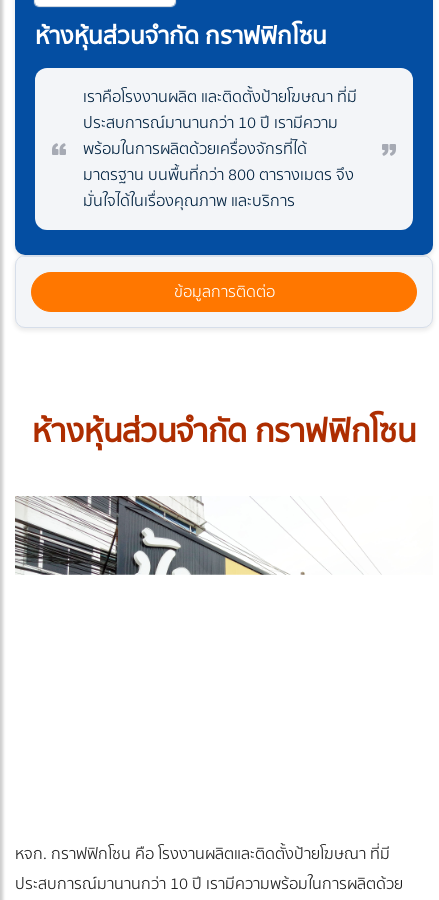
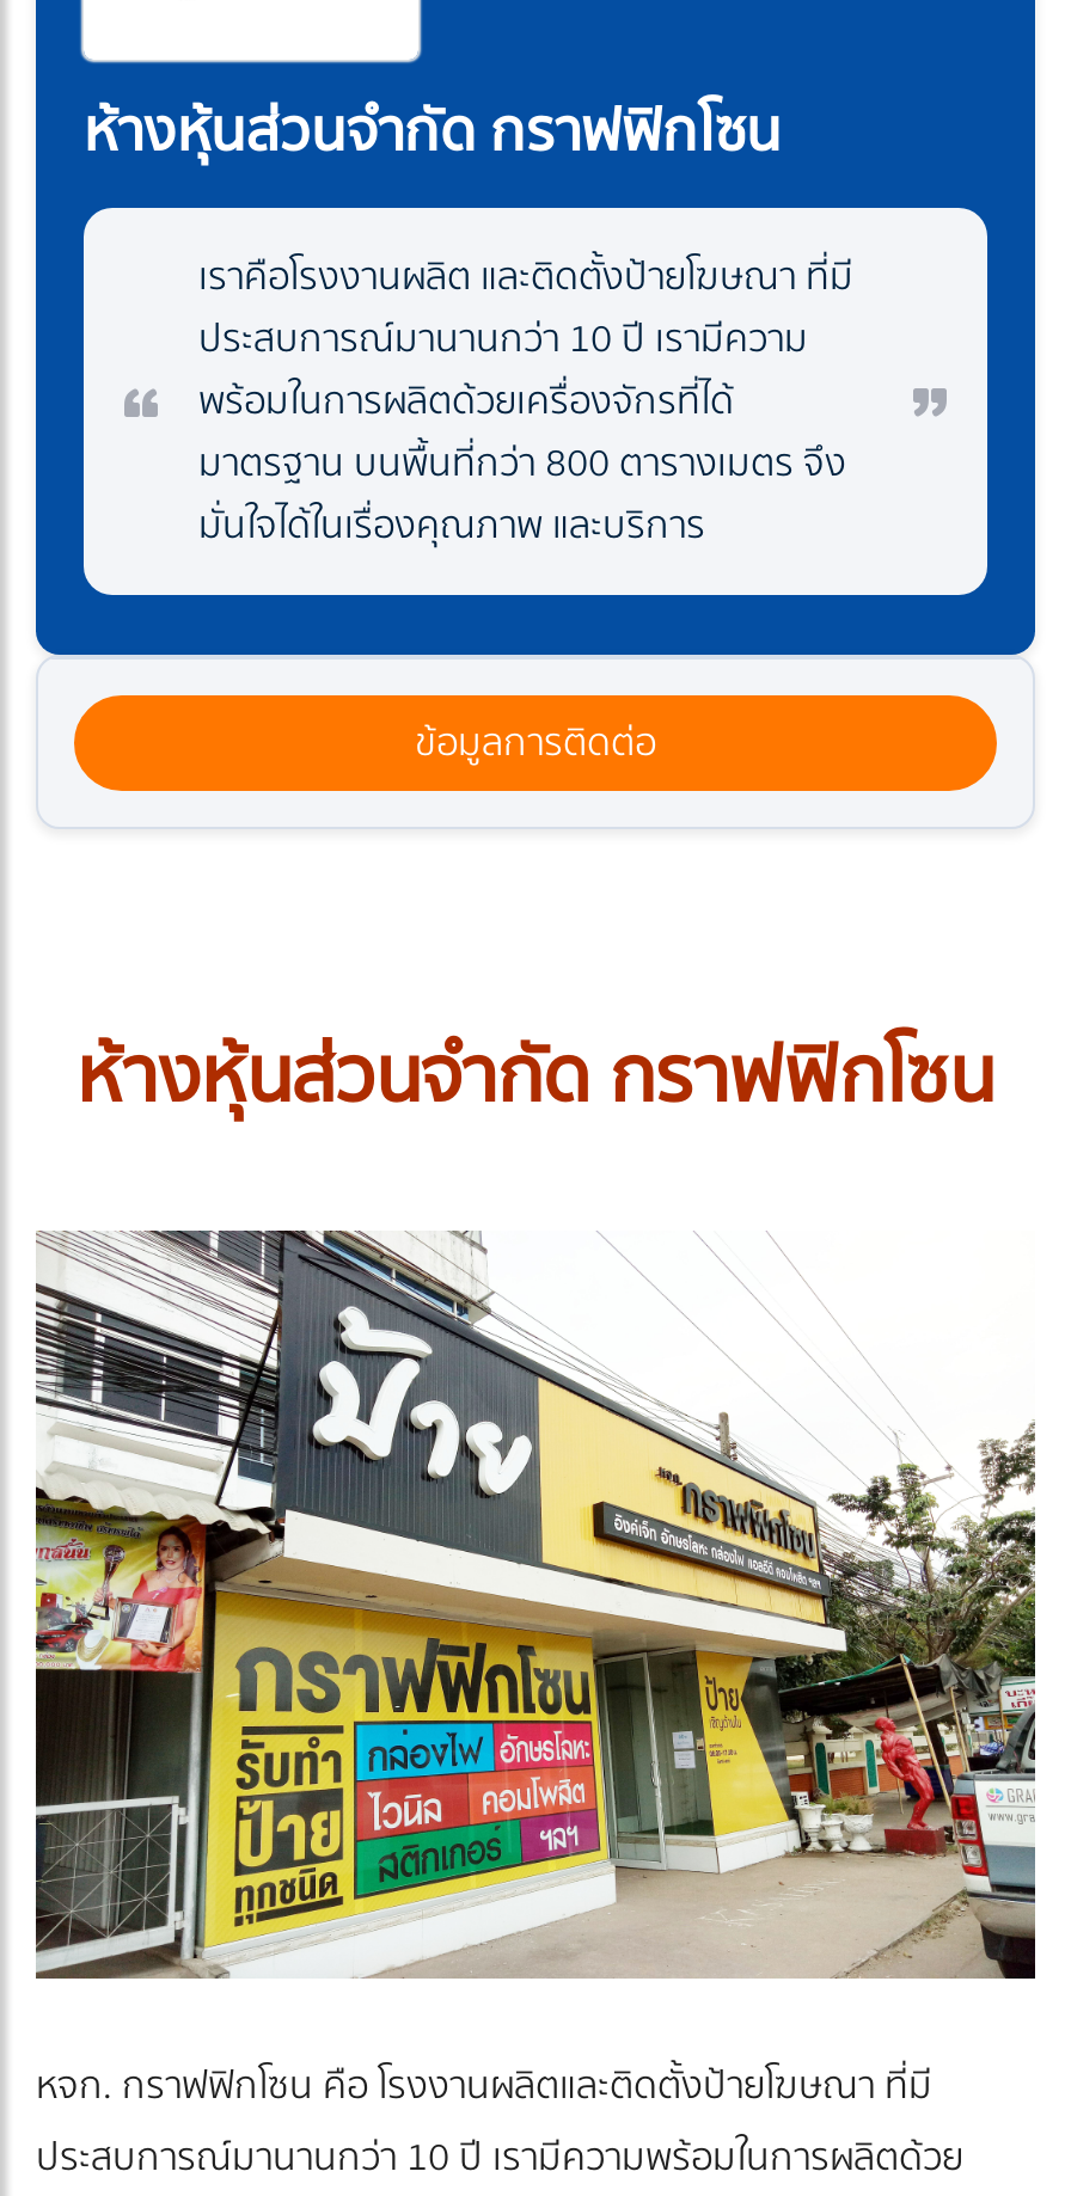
none -> [33,1417,1038,1981] [image]

